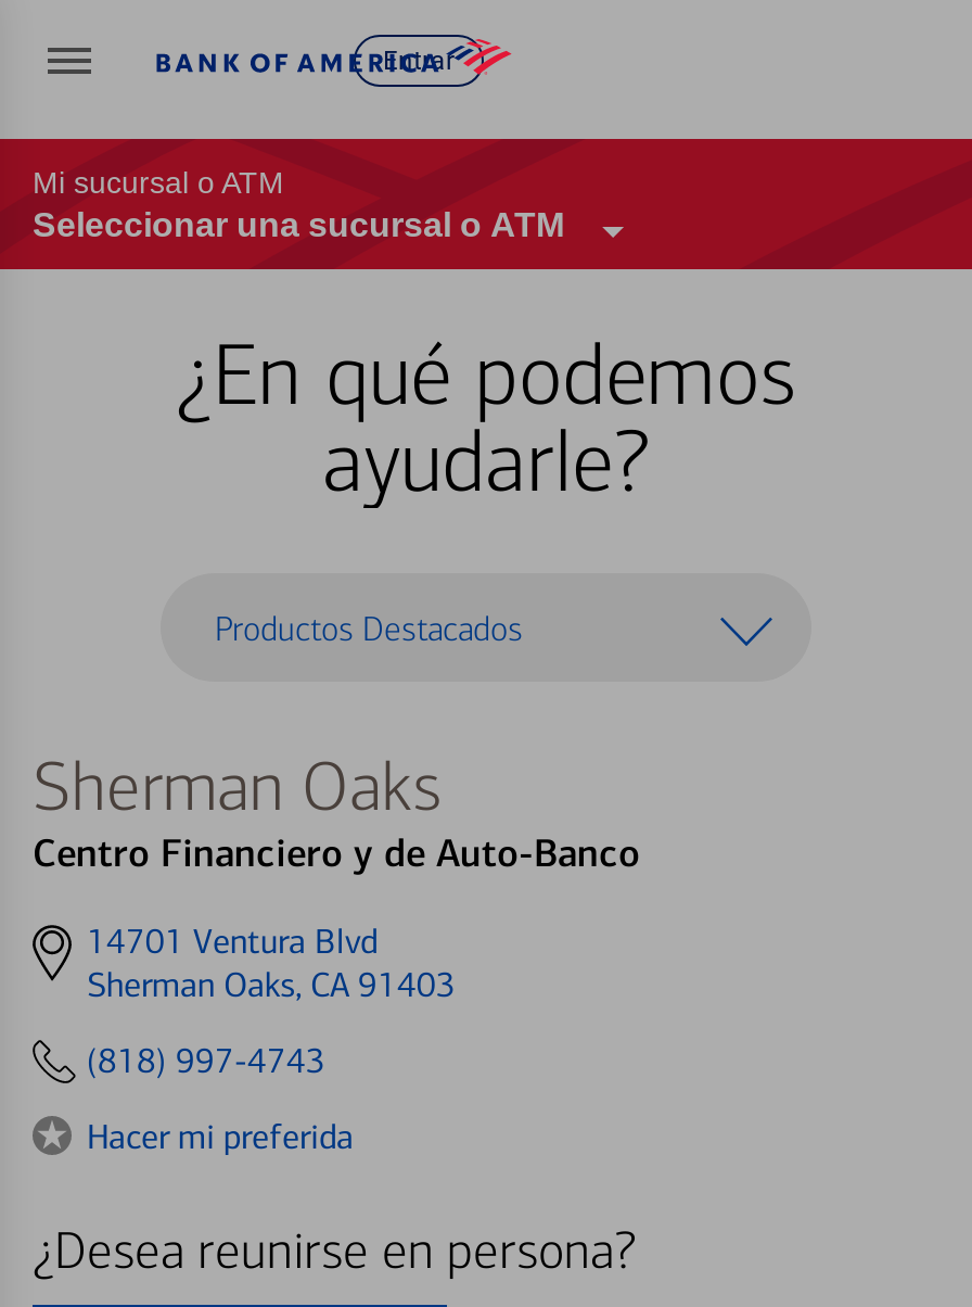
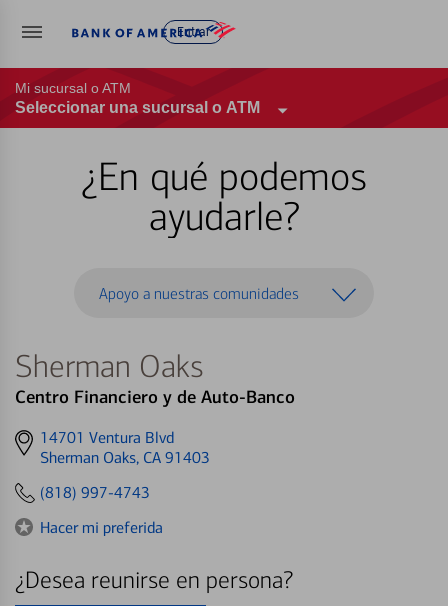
[215,607,523,648] Productos Destacados -> [99,283,299,302] Apoyo a nuestras comunidades

